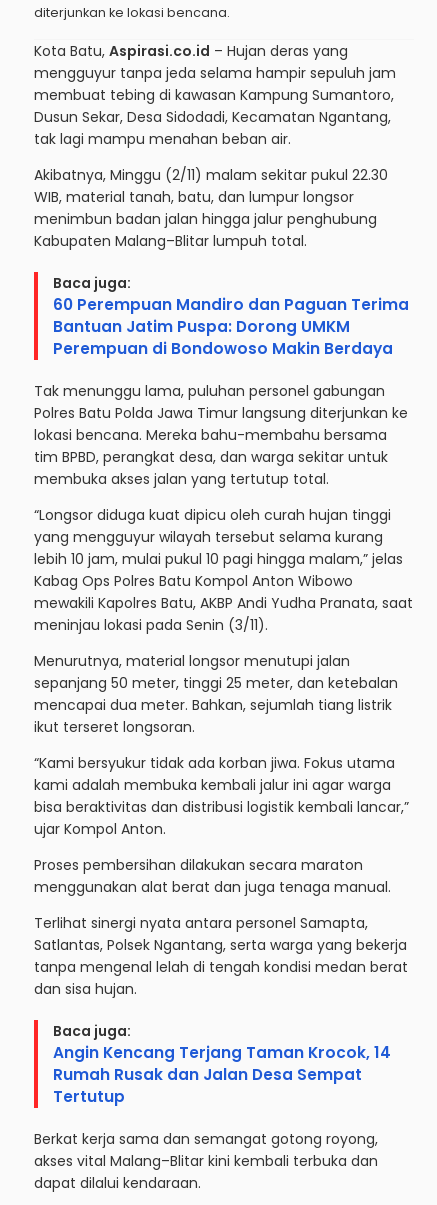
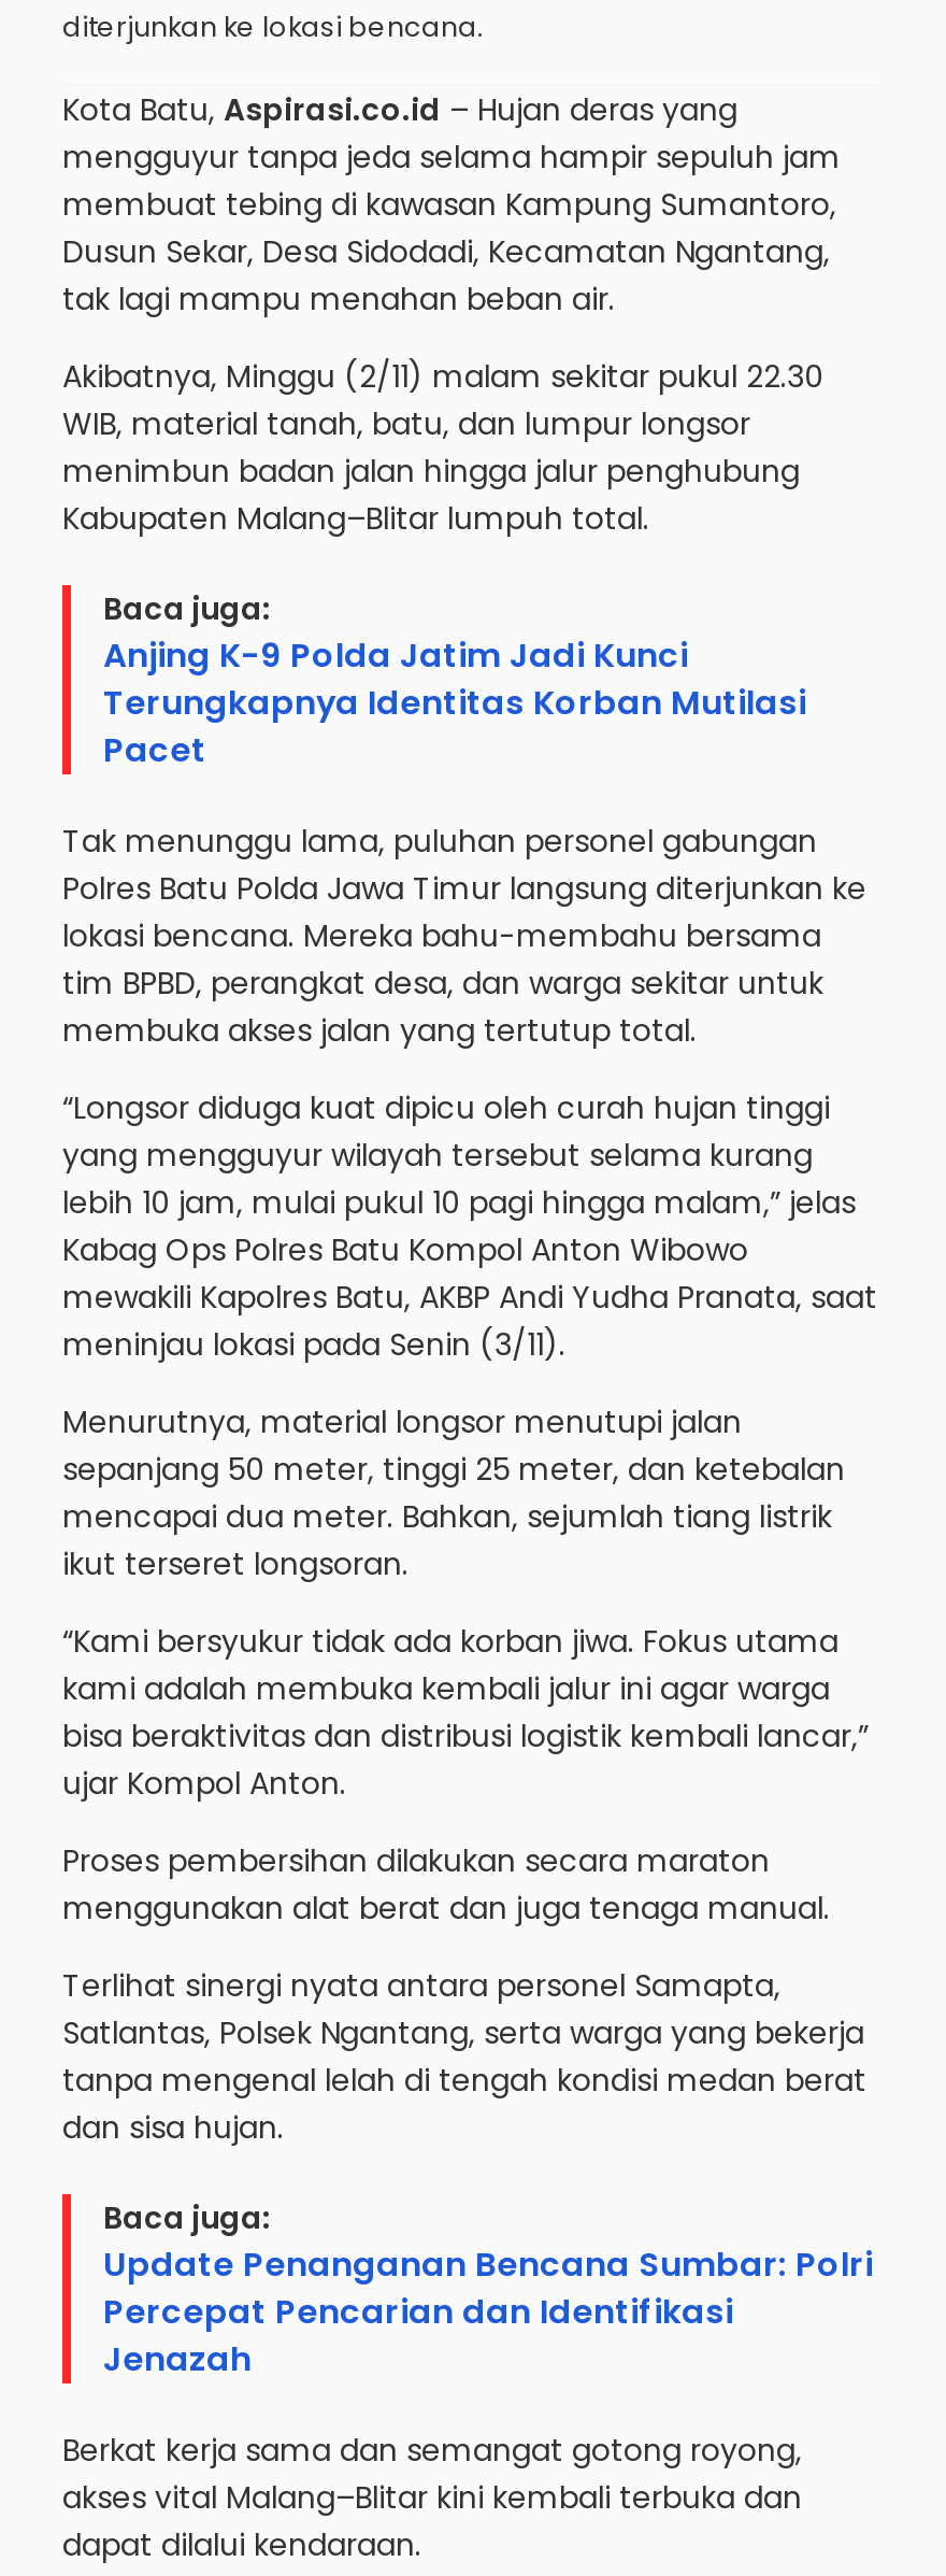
[53,294,409,359] 60 Perempuan Mandiro dan Paguan Terima | Bantuan Jatim Puspa: Dorong UMKM | Perempuan di Bondowoso Makin Berdaya -> [103,632,806,772] Anjing K-9 Polda Jatim Jadi Kunci | Terungkapnya Identitas Korban Mutilasi | Pacet
[53,1042,391,1107] Angin Kencang Terjang Taman Krocok, 14 | Rumah Rusak dan Jalan Desa Sempat | Tertutup -> [103,2241,873,2381] Update Penanganan Bencana Sumbar: Polri | Percepat Pencarian dan Identifikasi | Jenazah

